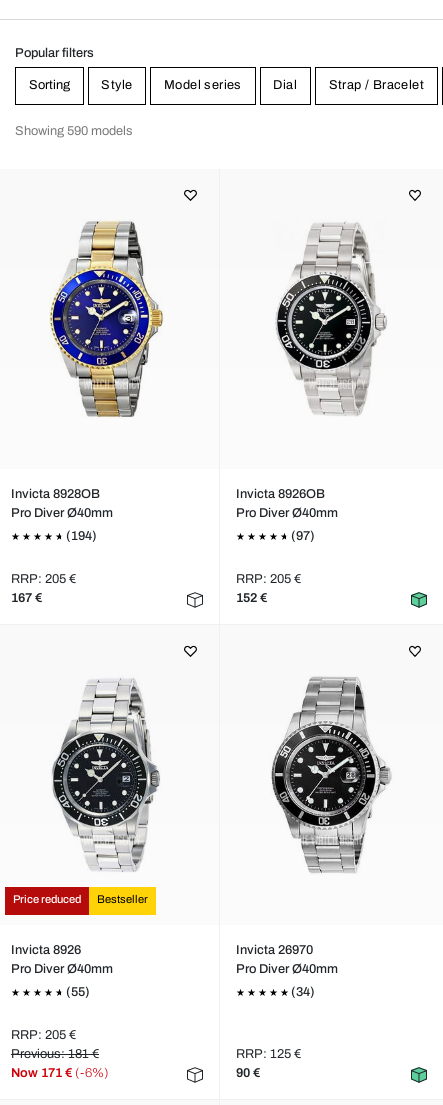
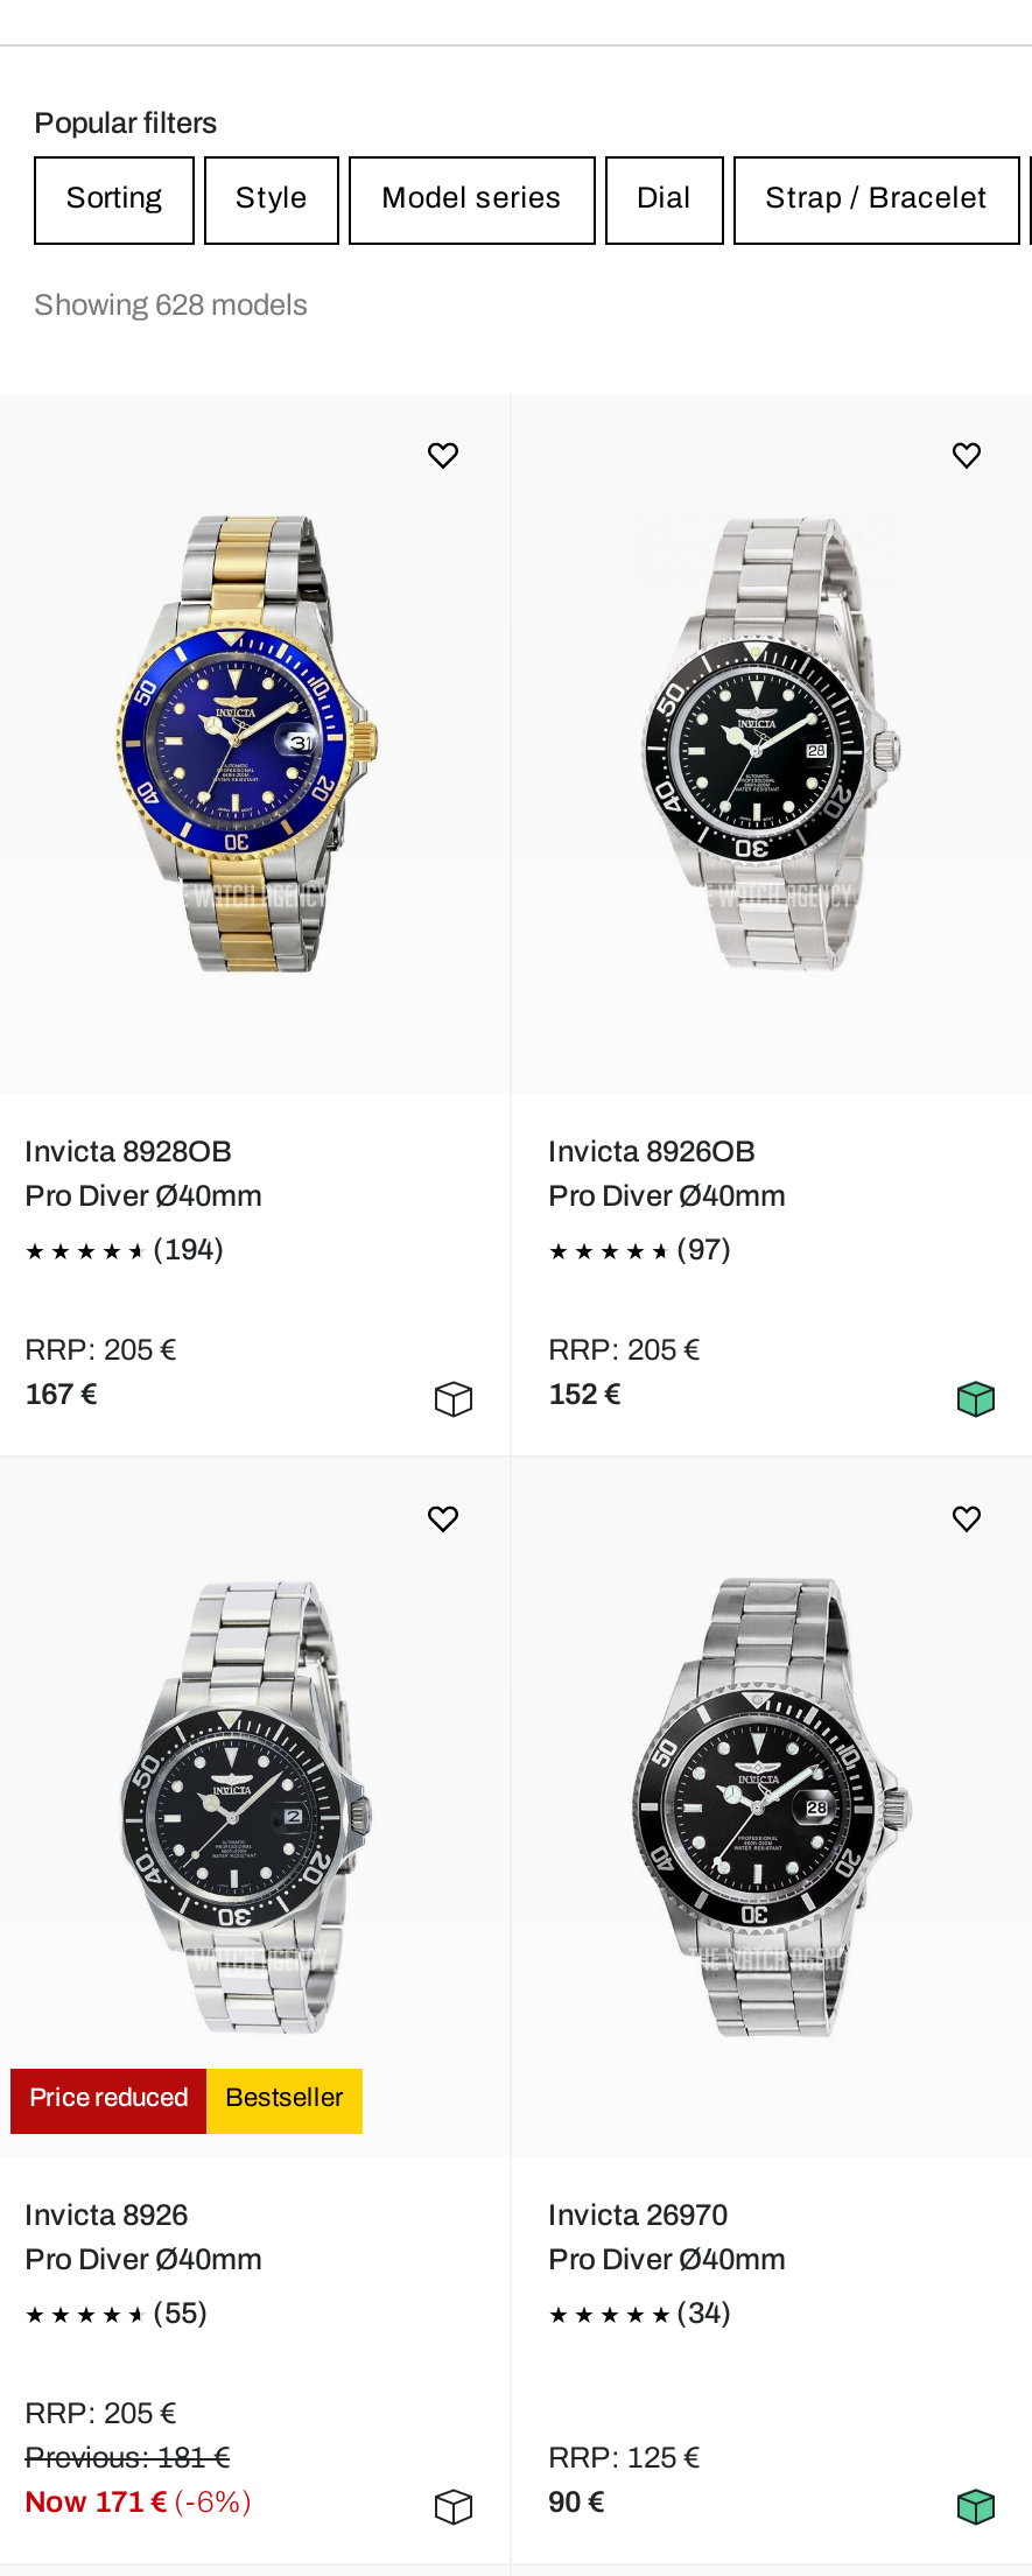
[15,124,133,138] Showing 590 models -> [34,289,309,322] Showing 628 models

